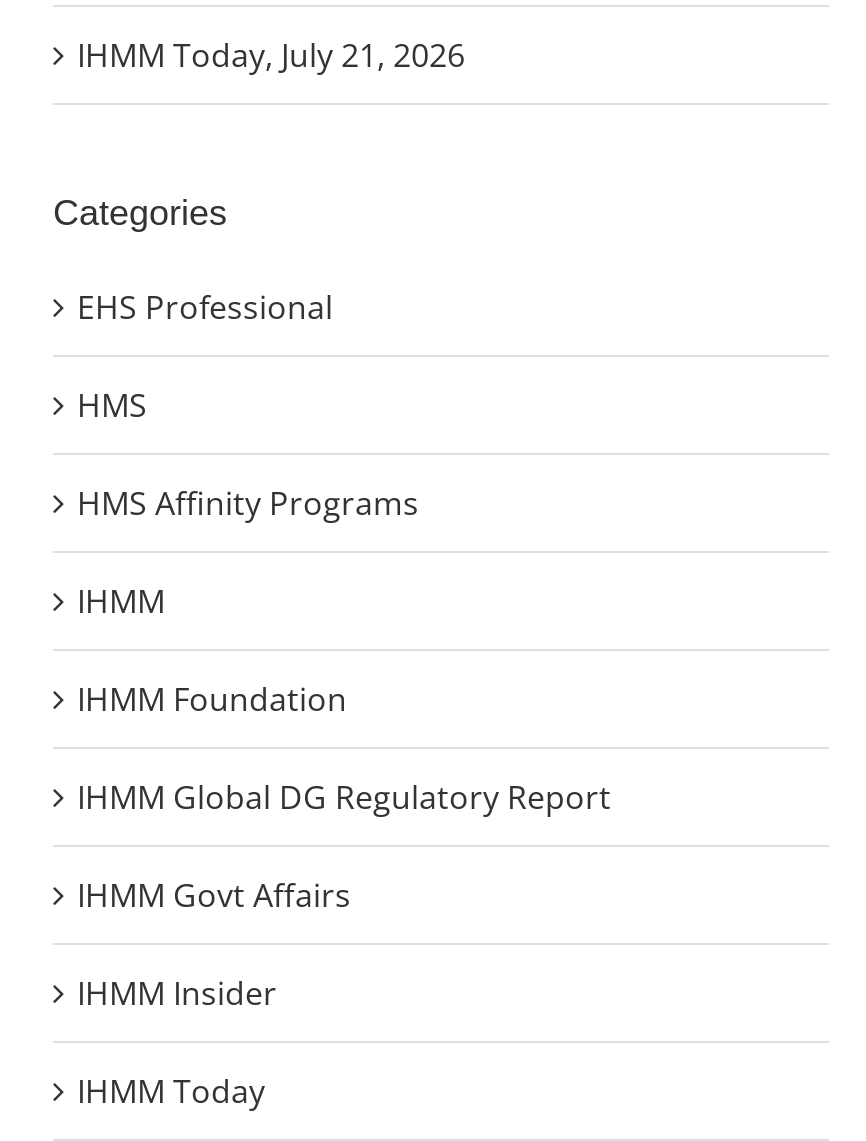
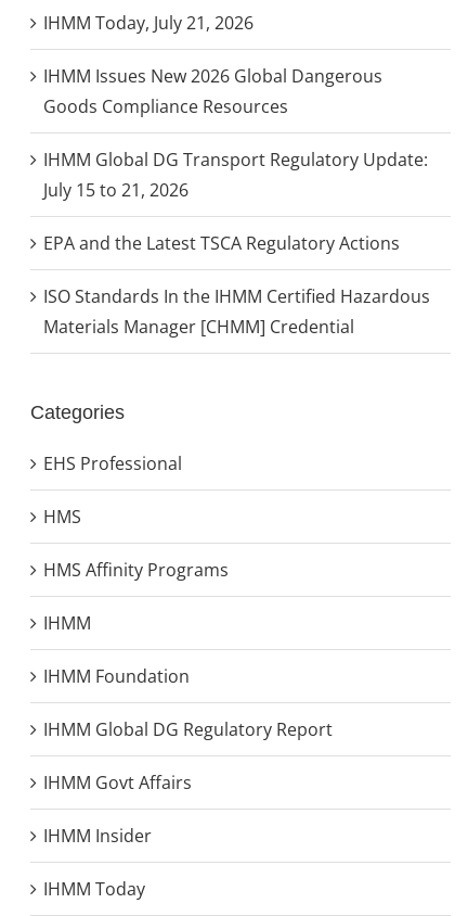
none -> [43,64,430,338] IHMM Issues New 2026 Global Dangerous | Goods Compliance Resources | IHMM Global DG Transport Regulatory Update: | July 15 to 21, 2026 | EPA and the Latest TSCA Regulatory Actions | ISO Standards In the IHMM Certified Hazardous | Materials Manager [CHMM] Credential

